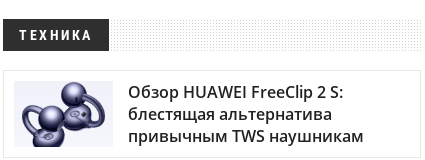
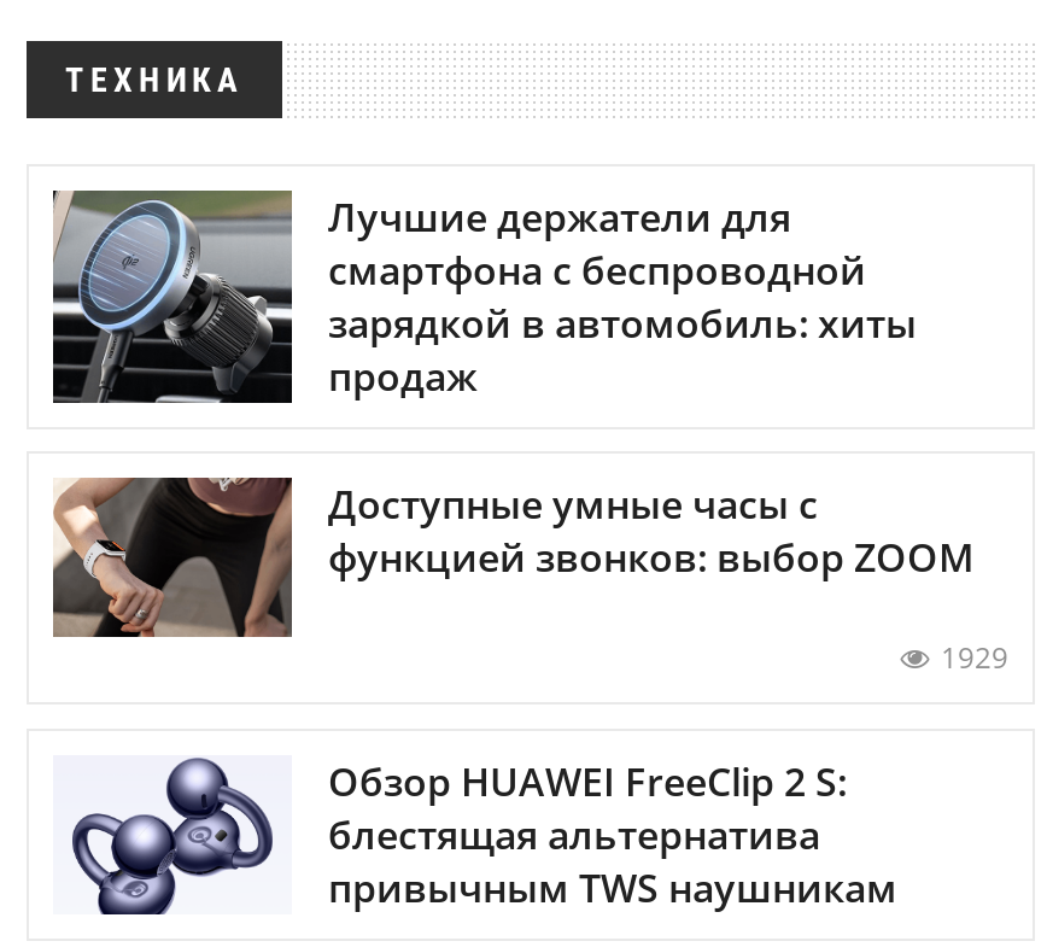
none -> [51,188,1008,679] [image] | Лучшие держатели для | смартфона с беспроводной | зарядкой в автомобиль: хиты | продаж | Доступные умные часы с | функцией звонков: выбор ZOOM | 1929
none -> [51,475,294,642] [image]

